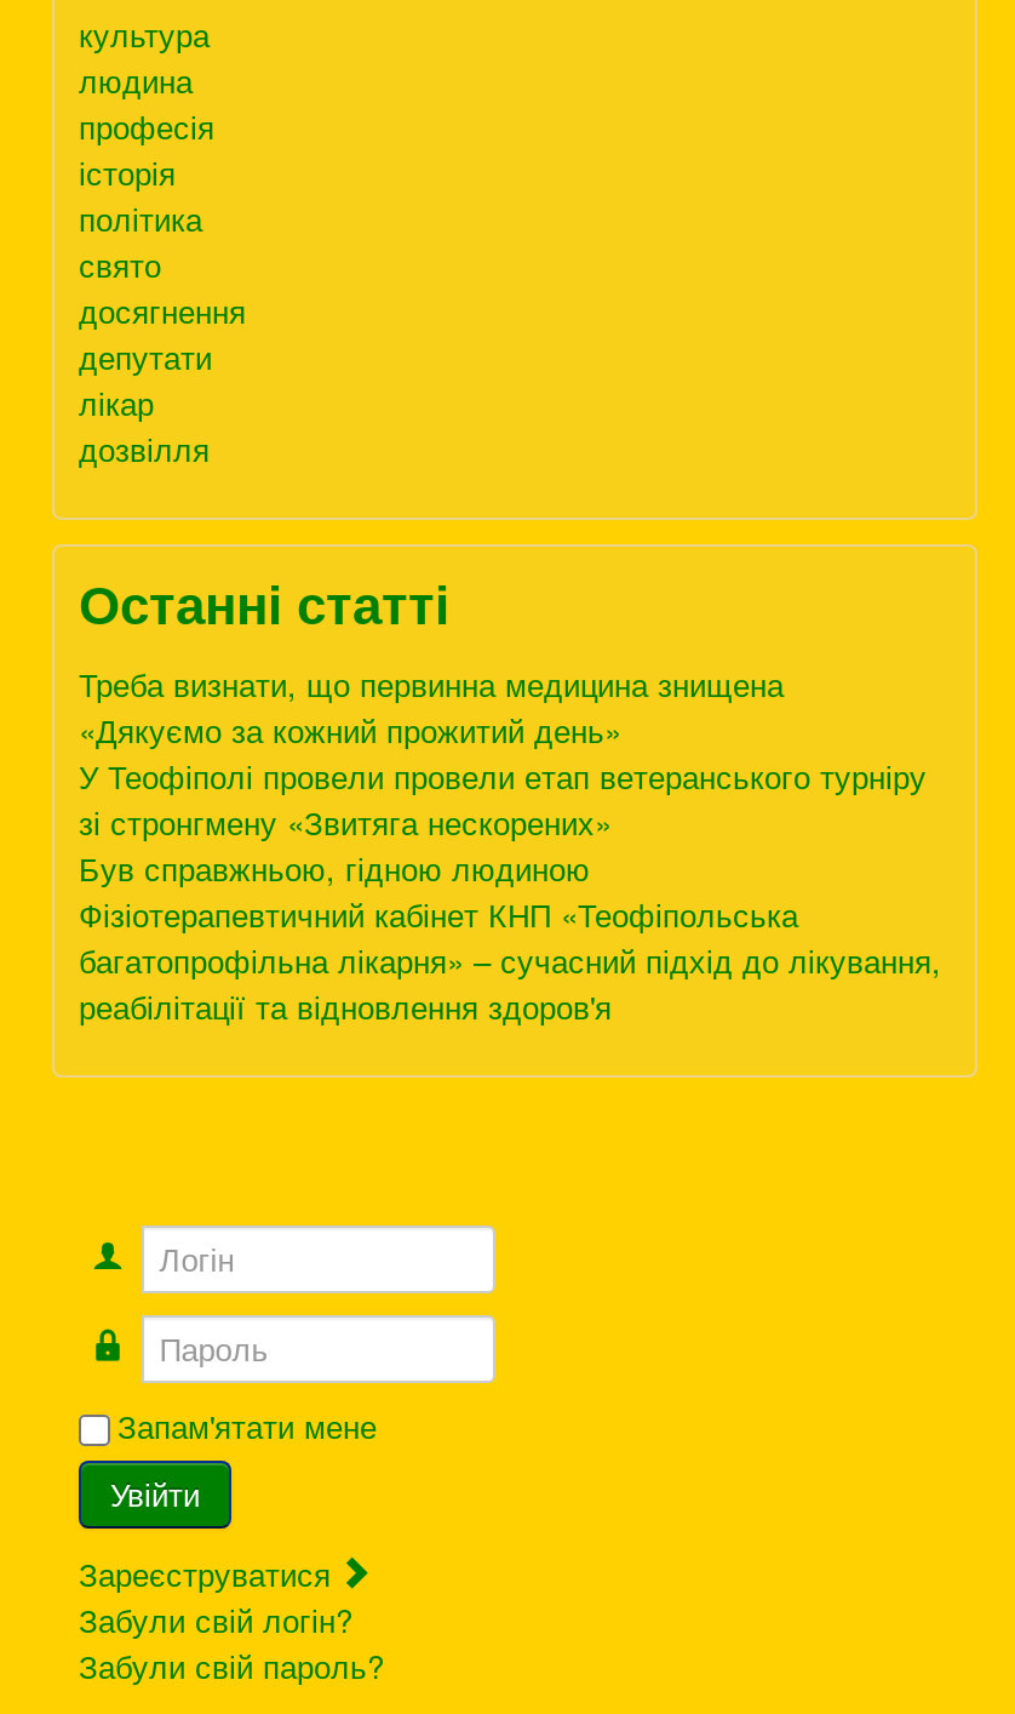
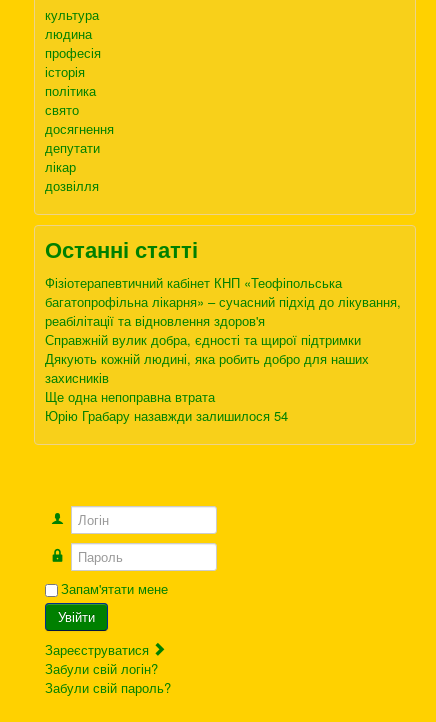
[79,661,927,891] Треба визнати, що первинна медицина знищена | «Дякуємо за кожний прожитий день» | У Теофіполі провели провели етап ветеранського турніру | зі стронгмену «Звитяга нескорених» | Був справжньою, гідною людиною -> none
moved [79,891,941,1029] -> [45,273,401,330]: Фізіотерапевтичний кабінет КНП «Теофіпольська | багатопрофільна лікарня» – сучасний підхід до лікування, | реабілітації та відновлення здоров'я
none -> [45,330,369,425] Справжній вулик добра, єдності та щирої підтримки | Дякують кожній людині, яка робить добро для наших | захисників | Ще одна непоправна втрата | Юрію Грабару назавжди залишилося 54

